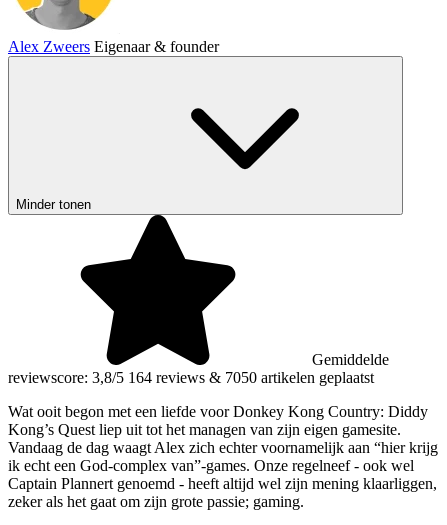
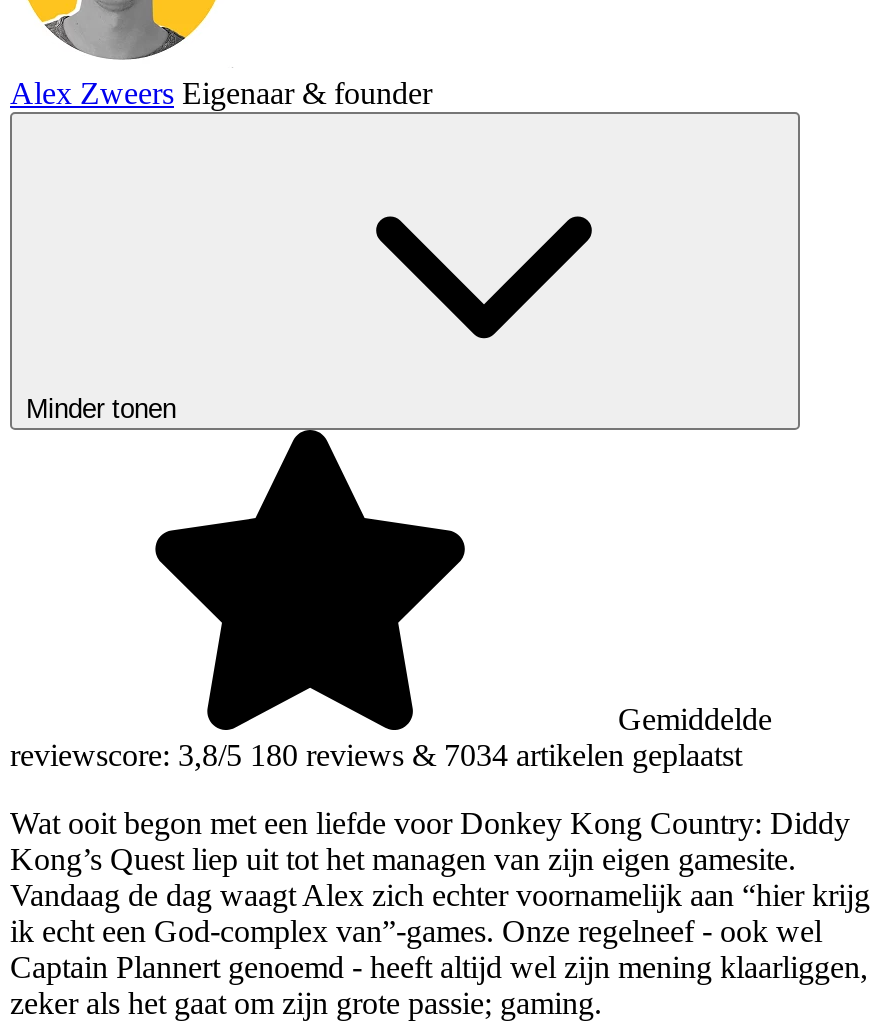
[8,369,374,386] reviewscore: 3,8/5 164 reviews & 7050 artikelen geplaatst -> [10,738,742,772] reviewscore: 3,8/5 180 reviews & 7034 artikelen geplaatst

